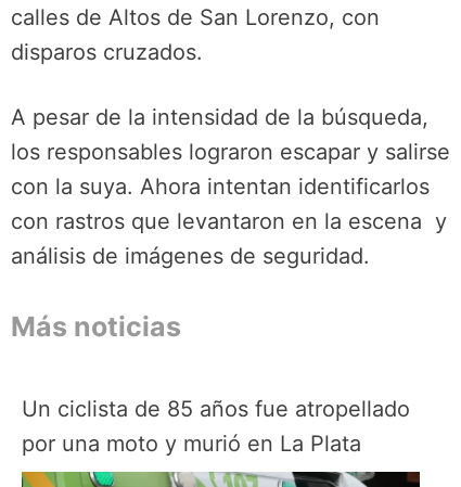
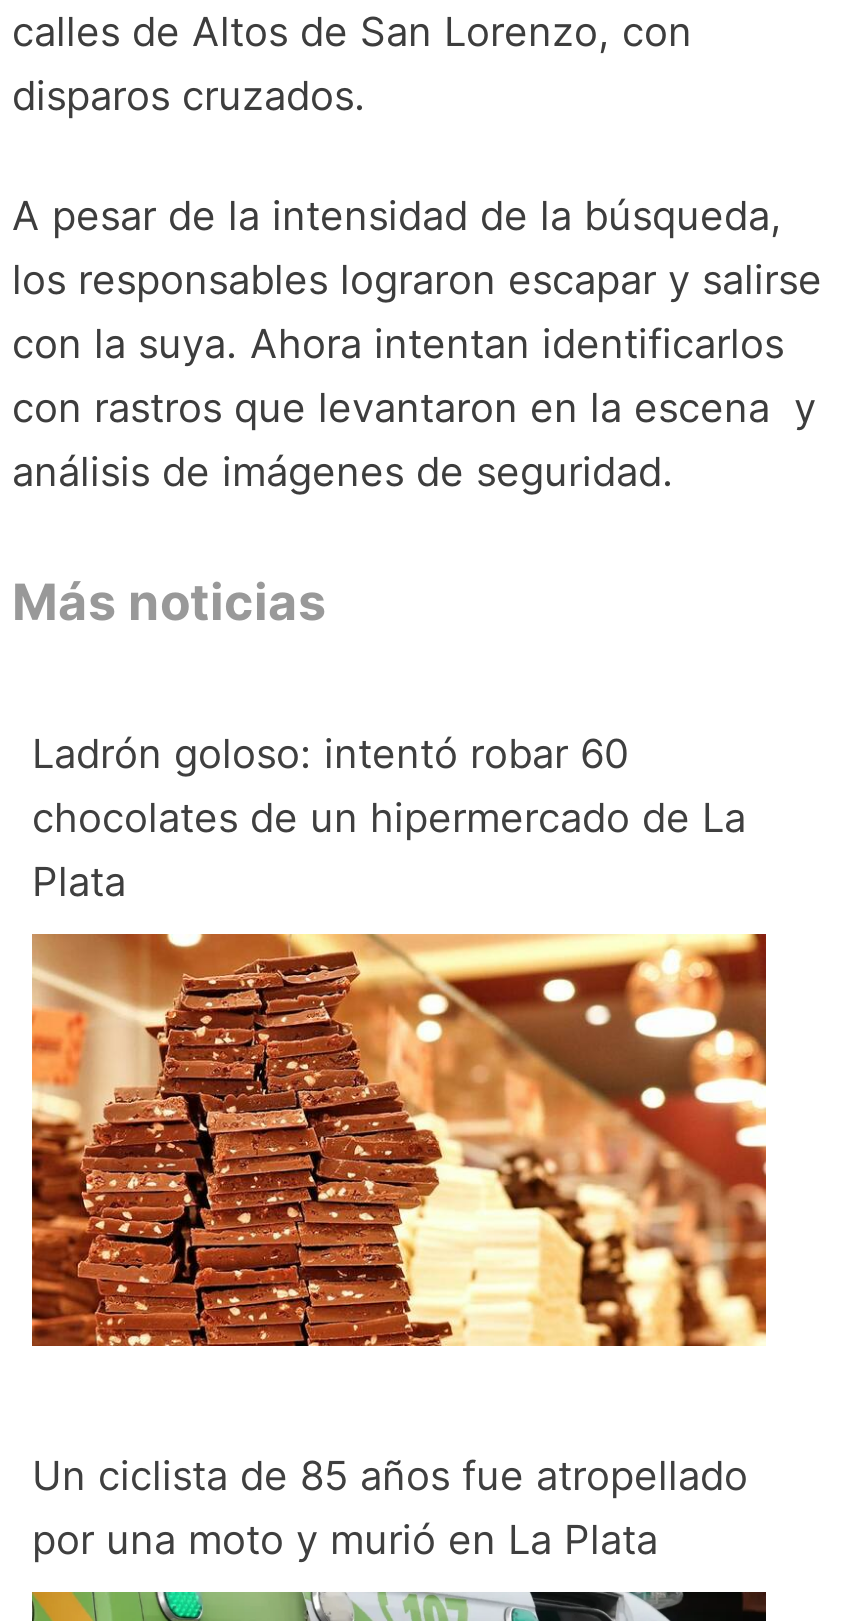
none -> [30,930,768,1348] [image]
none -> [32,729,746,905] Ladrón goloso: intentó robar 60 | chocolates de un hipermercado de La | Plata

